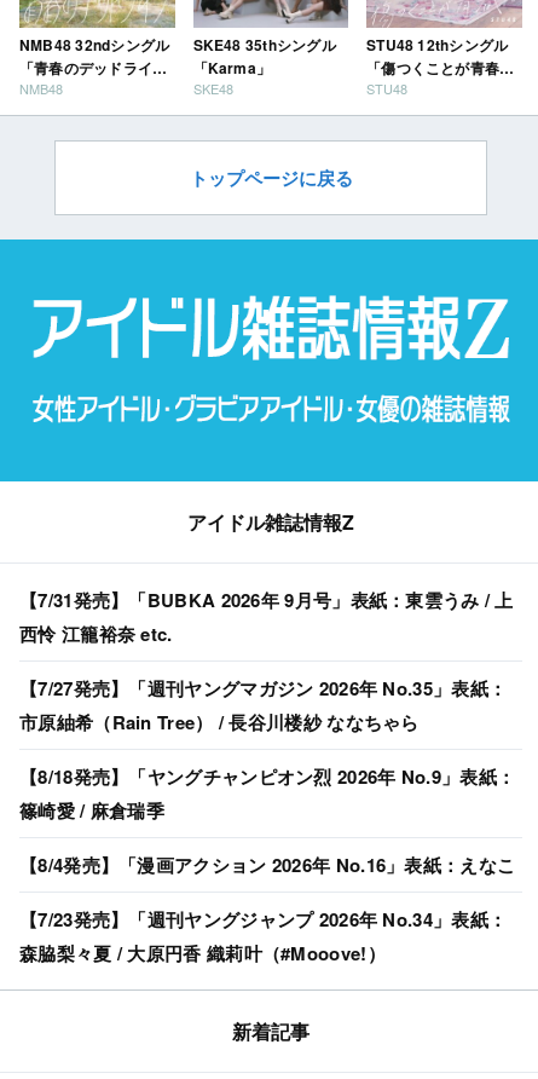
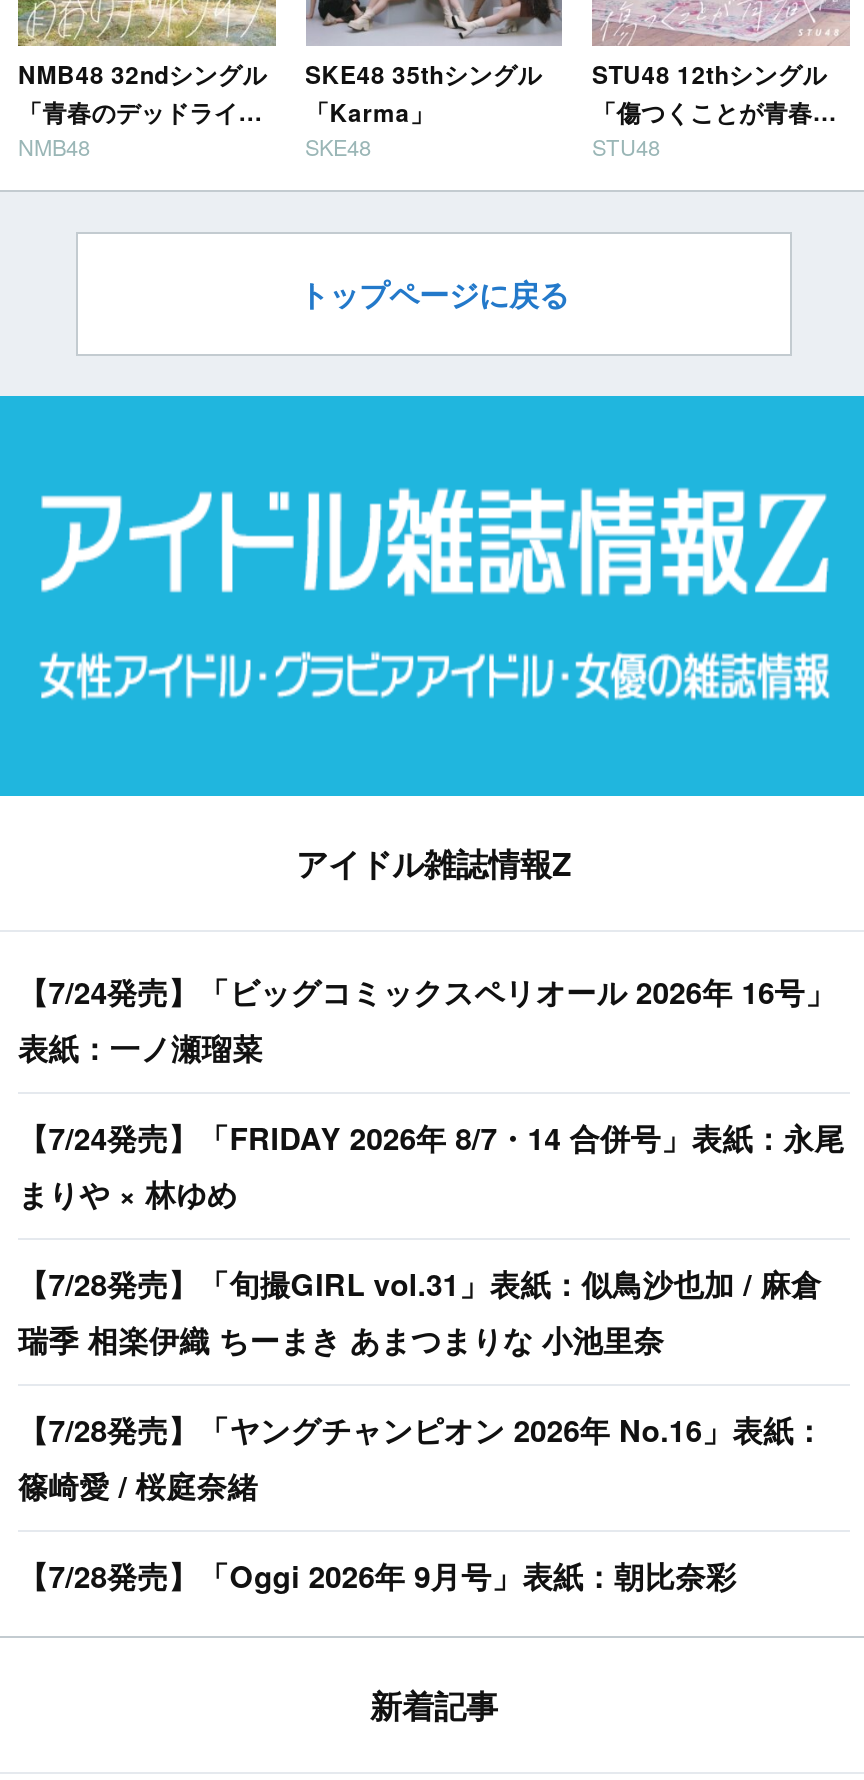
[19,587,514,647] 【7/31発売】「BUBKA 2026年 9月号」表紙：東雲うみ / 上 | 西怜 江籠裕奈 etc. -> [18,970,836,1070] 【7/24発売】「ビッグコミックスペリオール 2026年 16号」 | 表紙：一ノ瀬瑠菜
[19,675,507,735] 【7/27発売】「週刊ヤングマガジン 2026年 No.35」表紙： | 市原紬希（Rain Tree） / 長谷川楼紗 ななちゃら -> [18,1116,845,1216] 【7/24発売】「FRIDAY 2026年 8/7・14 合併号」表紙：永尾 | まりや × 林ゆめ
[19,763,515,824] 【8/18発売】「ヤングチャンピオン烈 2026年 No.9」表紙： | 篠崎愛 / 麻倉瑞季 -> [18,1262,822,1362] 【7/28発売】「旬撮GIRL vol.31」表紙：似鳥沙也加 / 麻倉 | 瑞季 相楽伊織 ちーまき あまつまりな 小池里奈
[19,851,515,878] 【8/4発売】「漫画アクション 2026年 No.16」表紙：えなこ -> [18,1408,824,1508] 【7/28発売】「ヤングチャンピオン 2026年 No.16」表紙： | 篠崎愛 / 桜庭奈緒
[19,906,507,966] 【7/23発売】「週刊ヤングジャンプ 2026年 No.34」表紙： | 森脇梨々夏 / 大原円香 織莉叶（#Mooove!） -> [18,1554,737,1598] 【7/28発売】「Oggi 2026年 9月号」表紙：朝比奈彩

